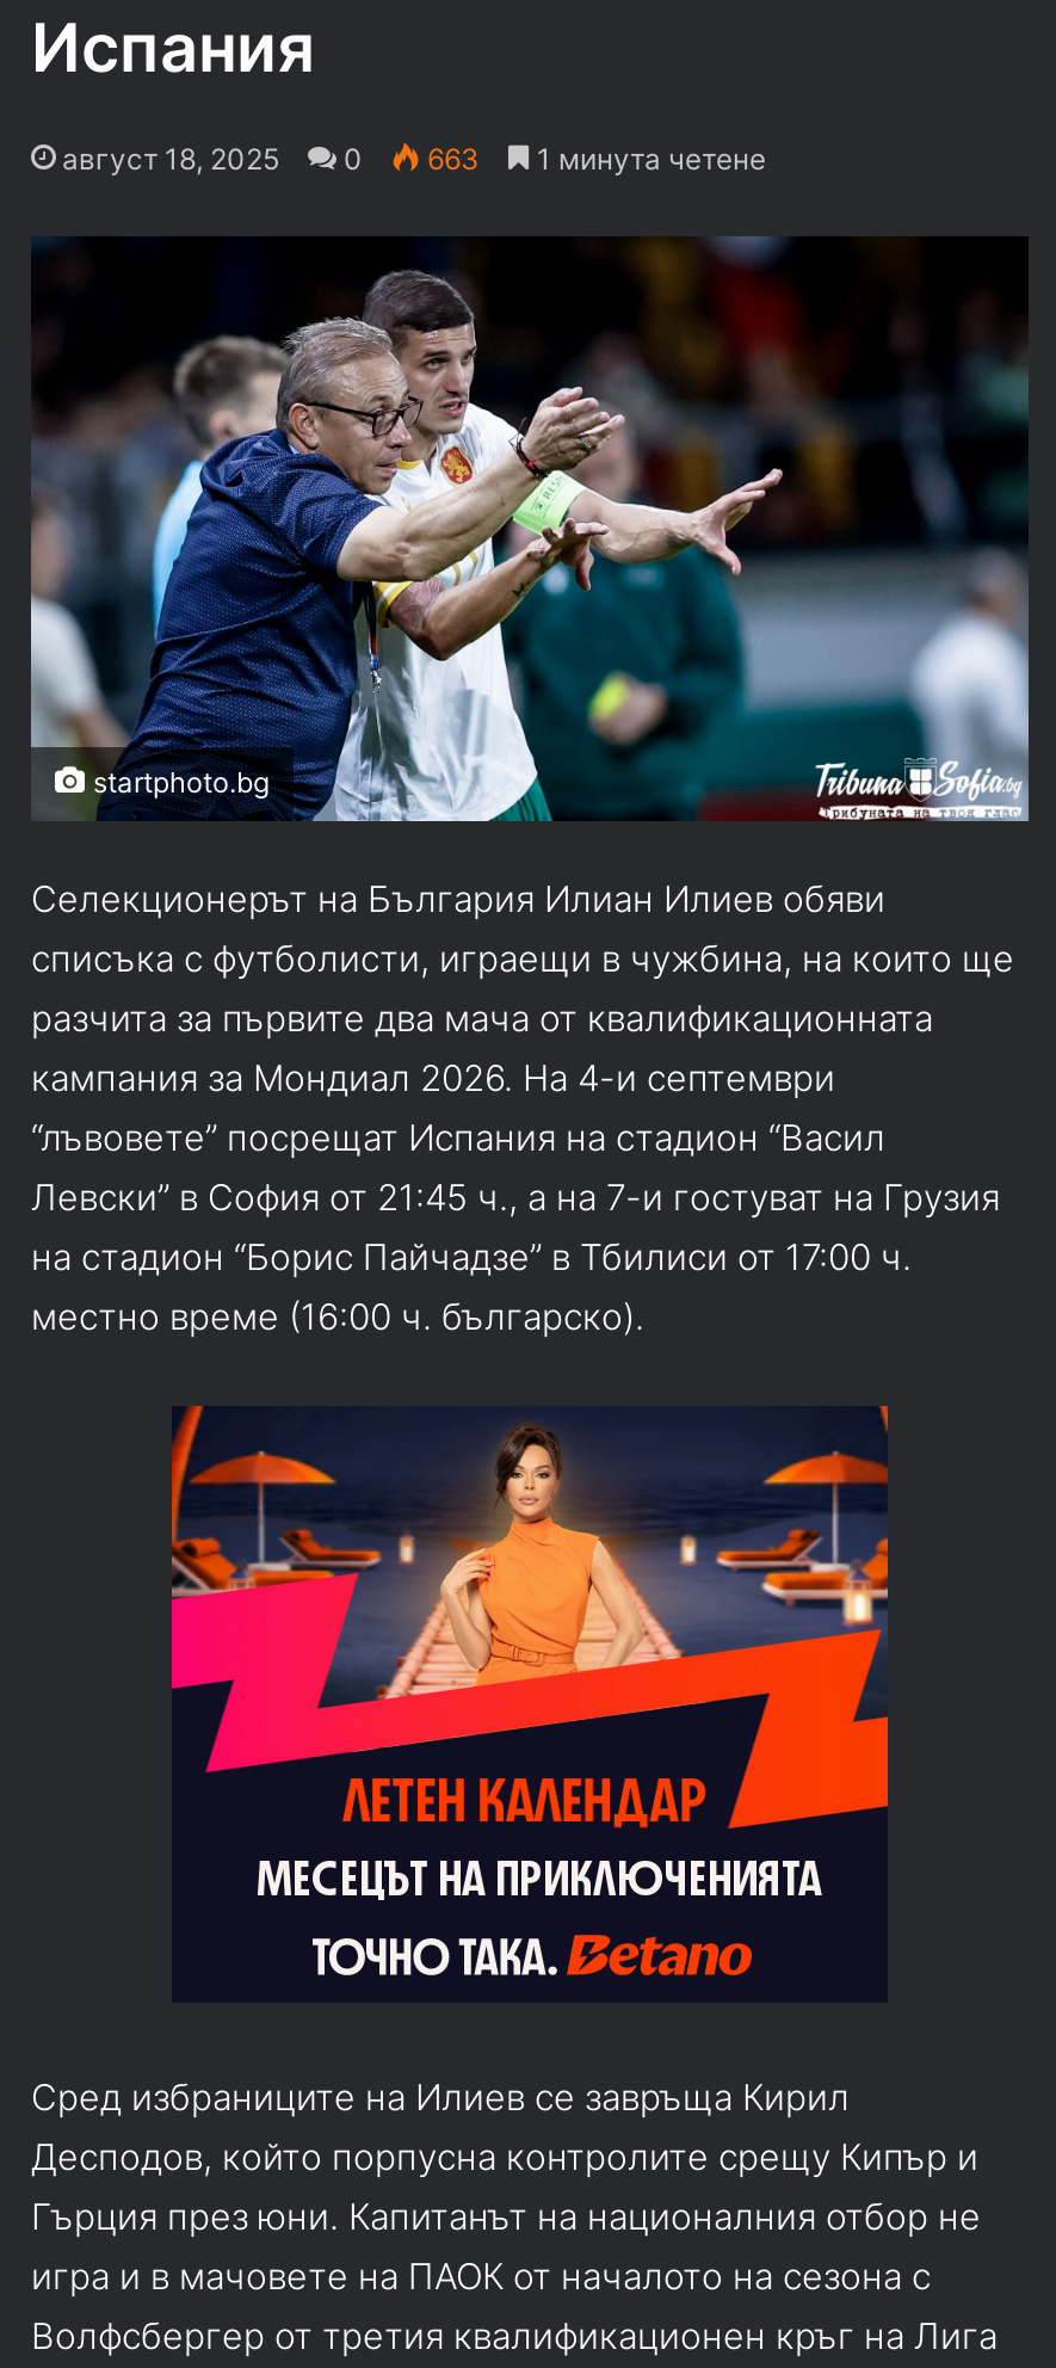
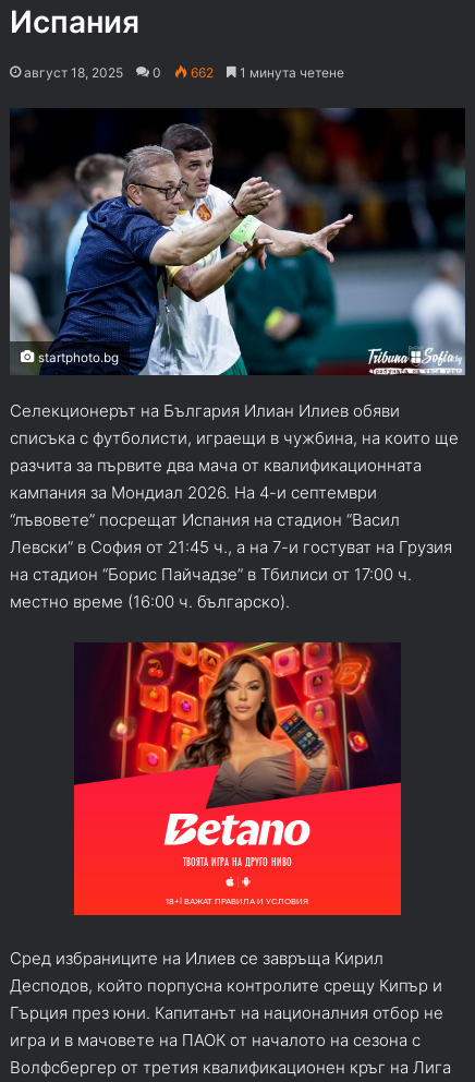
[420,142,480,178] 663 -> [187,65,214,81] 662
[169,1404,890,2003] [image] -> [73,641,402,916] [image]

